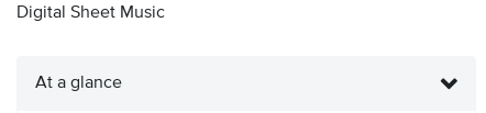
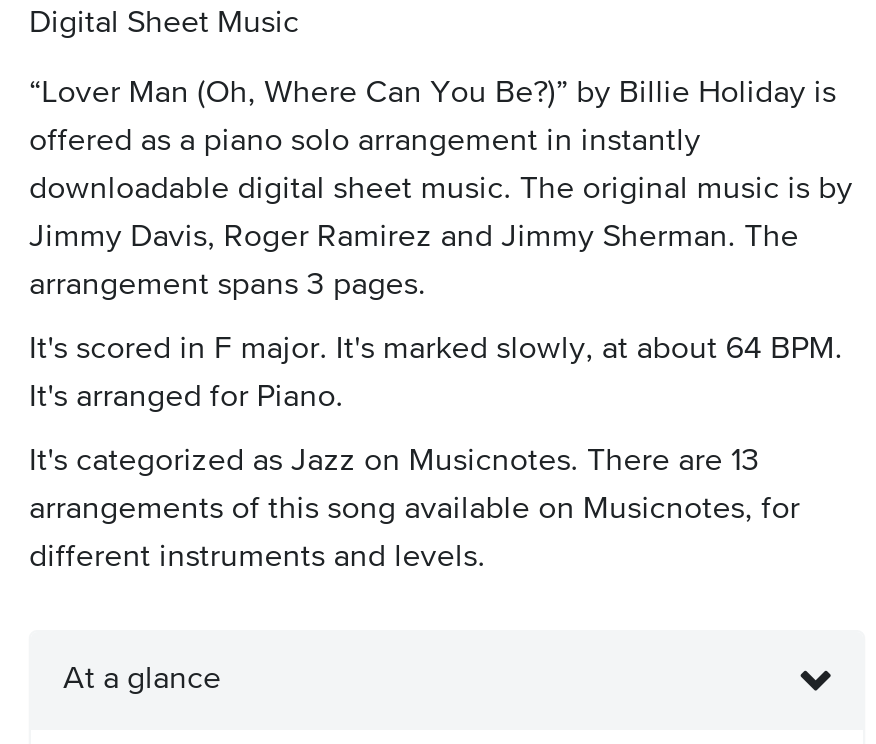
none -> [29,79,853,575] “Lover Man (Oh, Where Can You Be?)” by Billie Holiday is | offered as a piano solo arrangement in instantly | downloadable digital sheet music. The original music is by | Jimmy Davis, Roger Ramirez and Jimmy Sherman. The | arrangement spans 3 pages. | It's scored in F major. It's marked slowly, at about 64 BPM. | It's arranged for Piano. | It's categorized as Jazz on Musicnotes. There are 13 | arrangements of this song available on Musicnotes, for | different instruments and levels.

